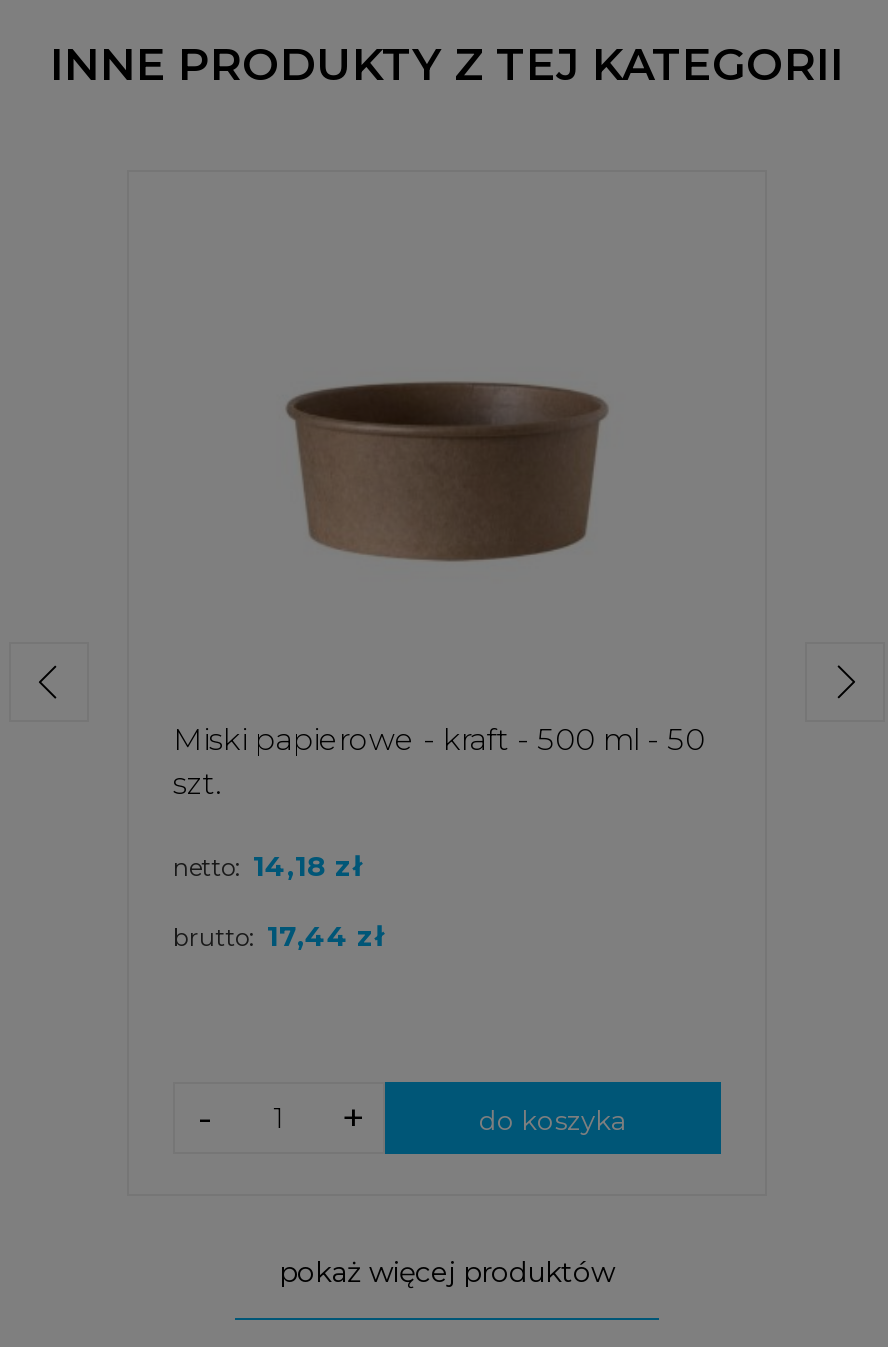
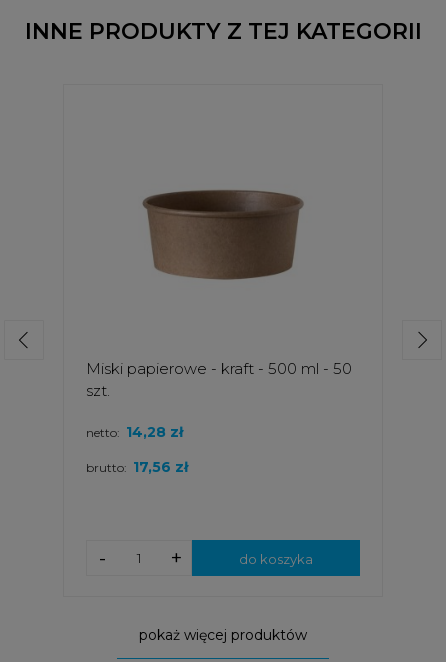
[173,848,361,884] netto: 14,18 zł -> [86,423,183,441] netto: 14,28 zł
[173,918,383,954] brutto: 17,44 zł -> [86,458,188,476] brutto: 17,56 zł

